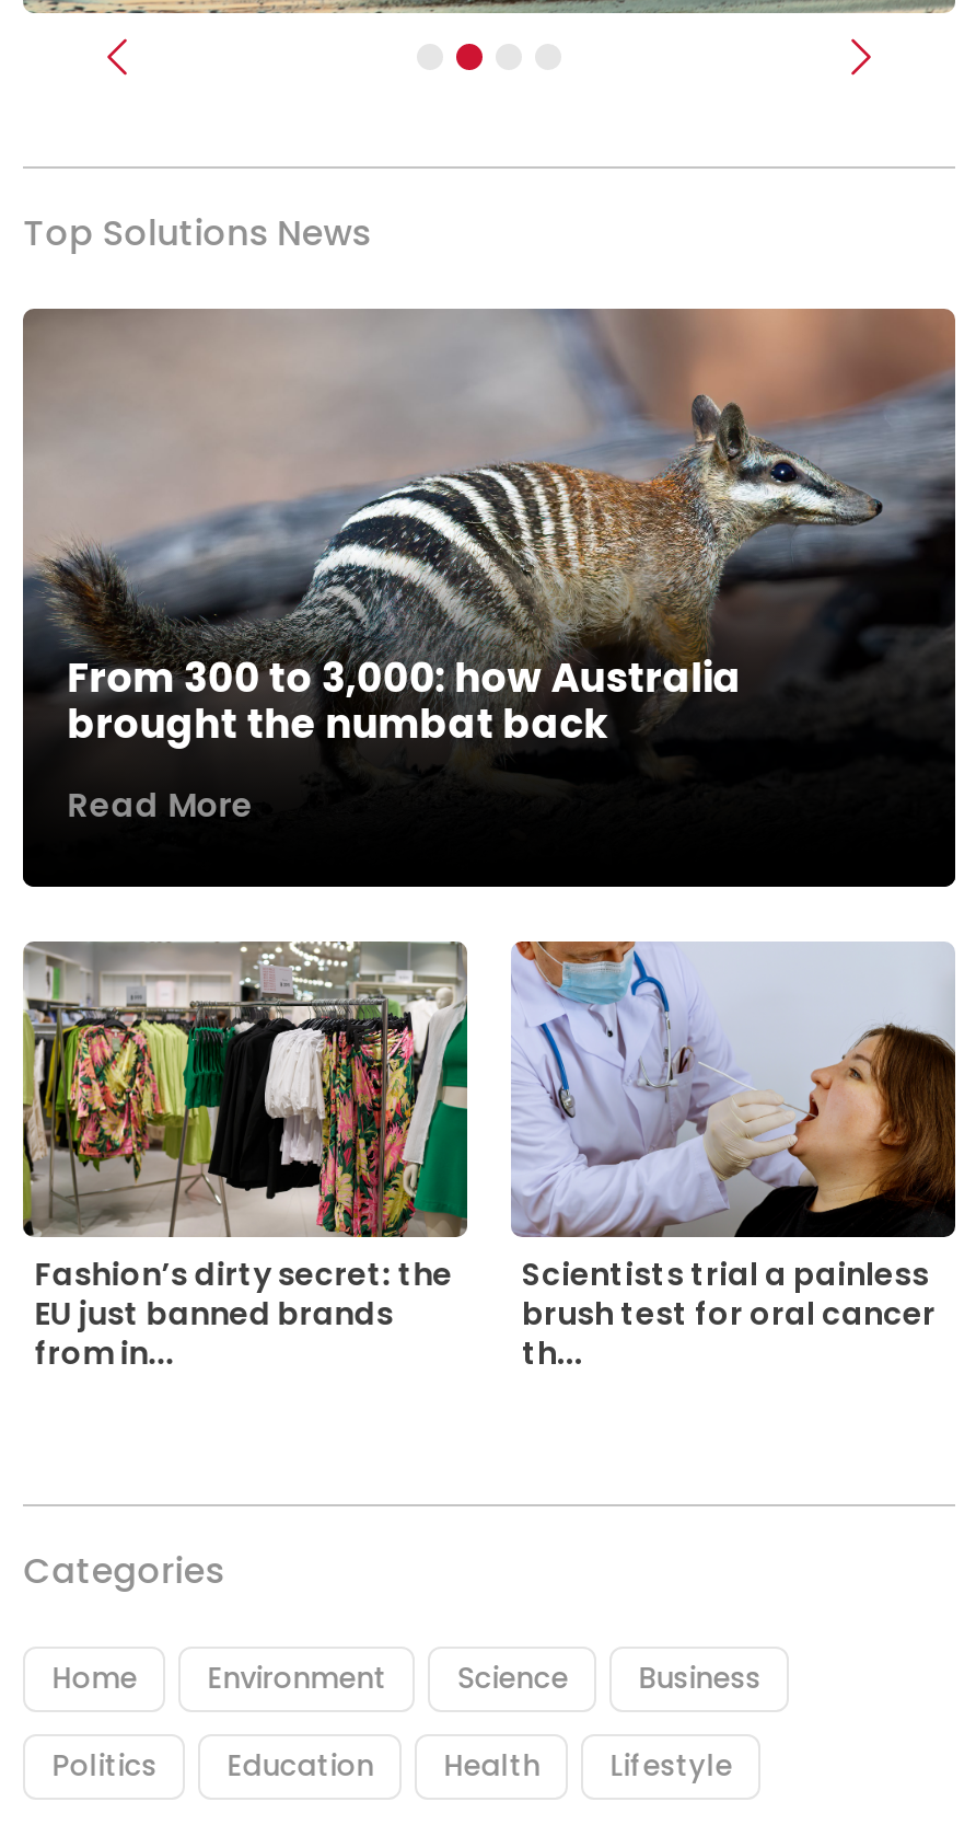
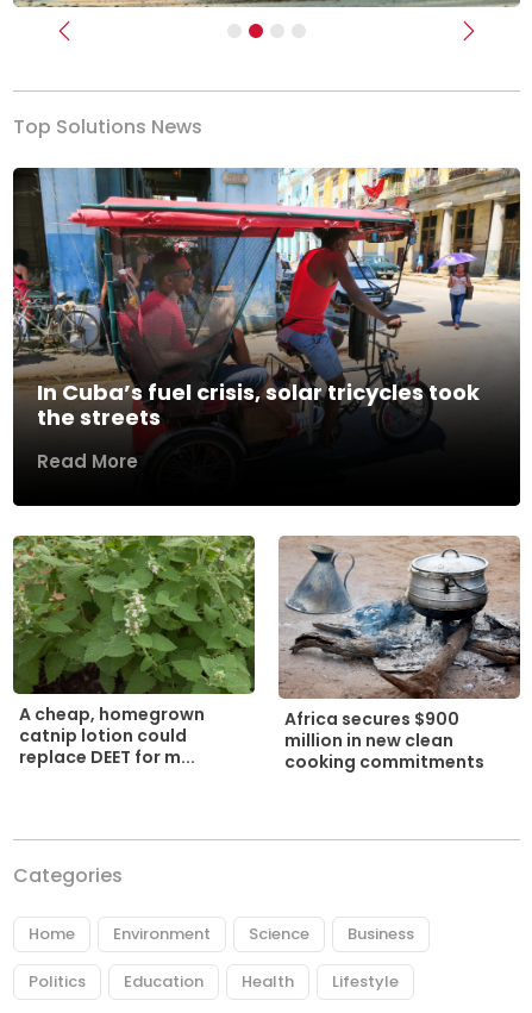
[23,307,957,751] [image] | From 300 to 3,000: how Australia | brought the numbat back -> [12,167,520,432] [image] | In Cuba’s fuel crisis, solar tricycles took | the streets
[23,942,469,1375] [image] | Fashion’s dirty secret: the | EU just banned brands | from in... -> [13,536,256,769] [image] | A cheap, homegrown | catnip lotion could | replace DEET for m...
[511,942,957,1375] [image] | Scientists trial a painless | brush test for oral cancer | th... -> [278,536,521,774] [image] | Africa secures $900 | million in new clean | cooking commitments

